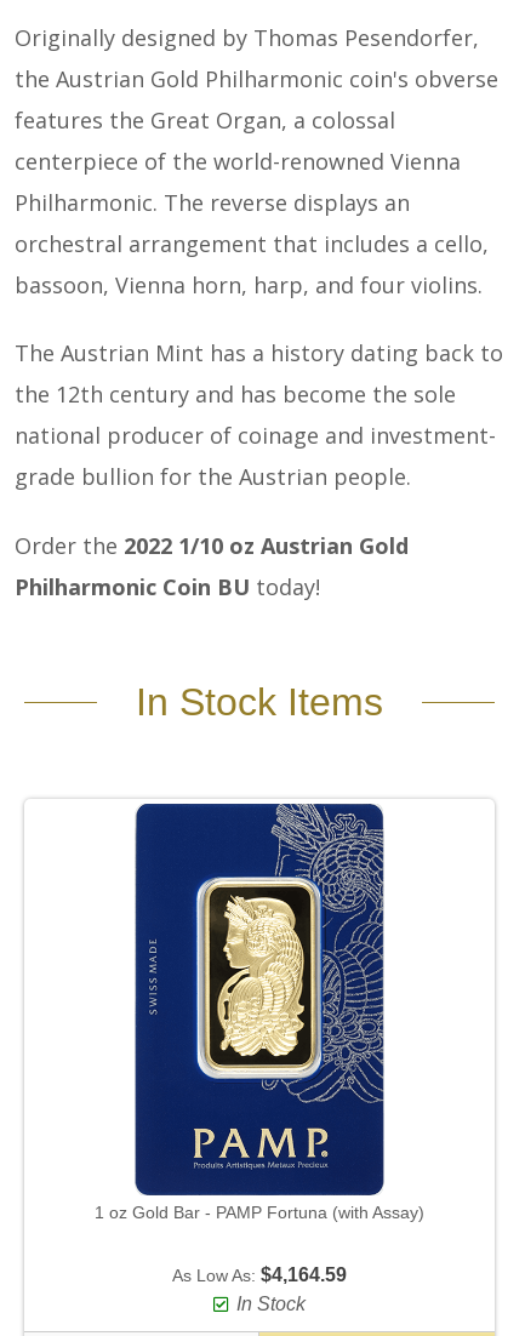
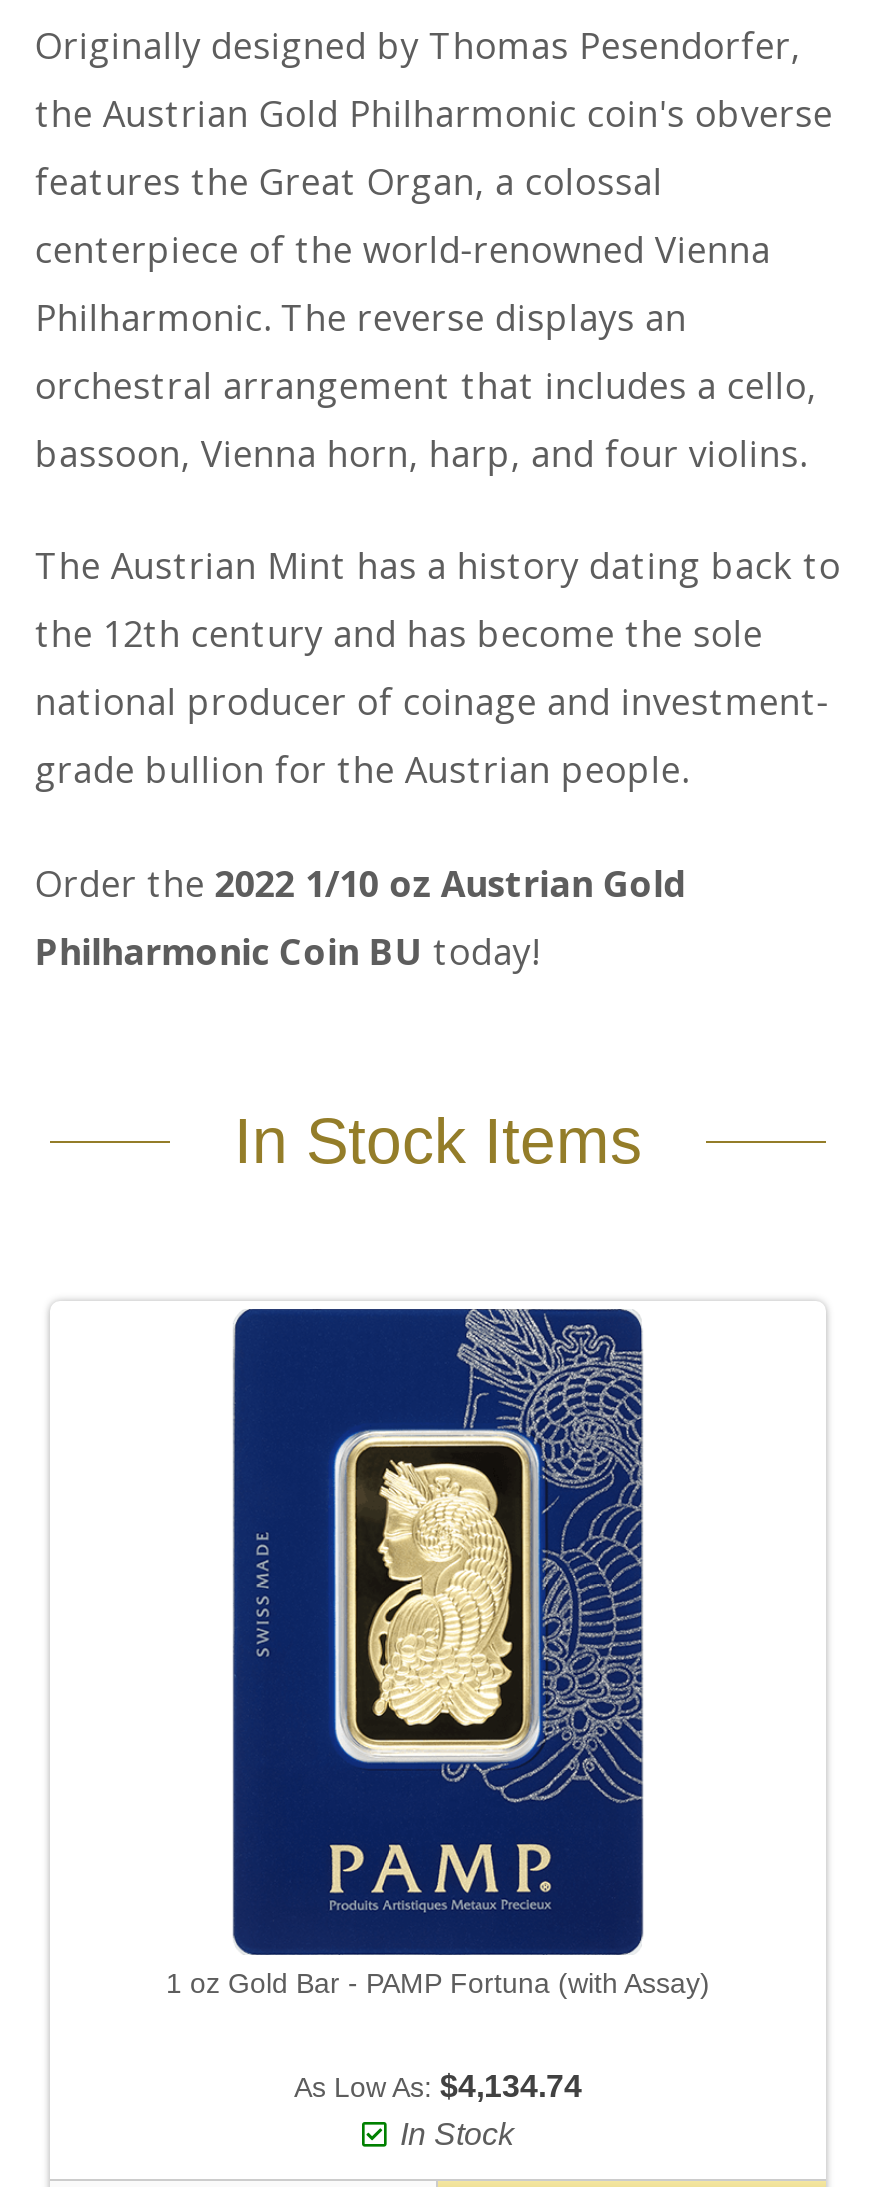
[172,1264,347,1285] As Low As: $4,164.59 -> [294,2069,582,2103] As Low As: $4,134.74

